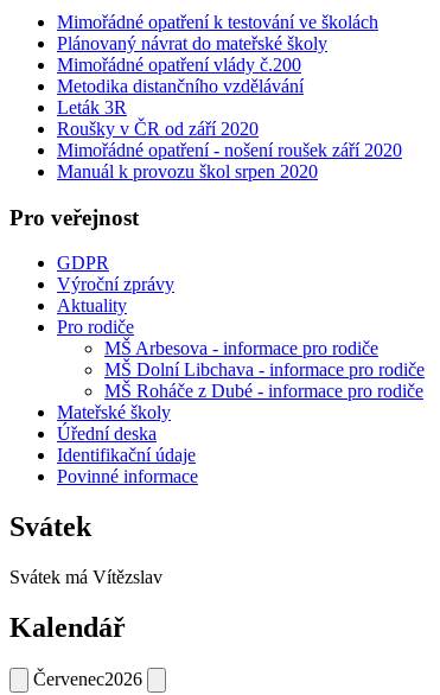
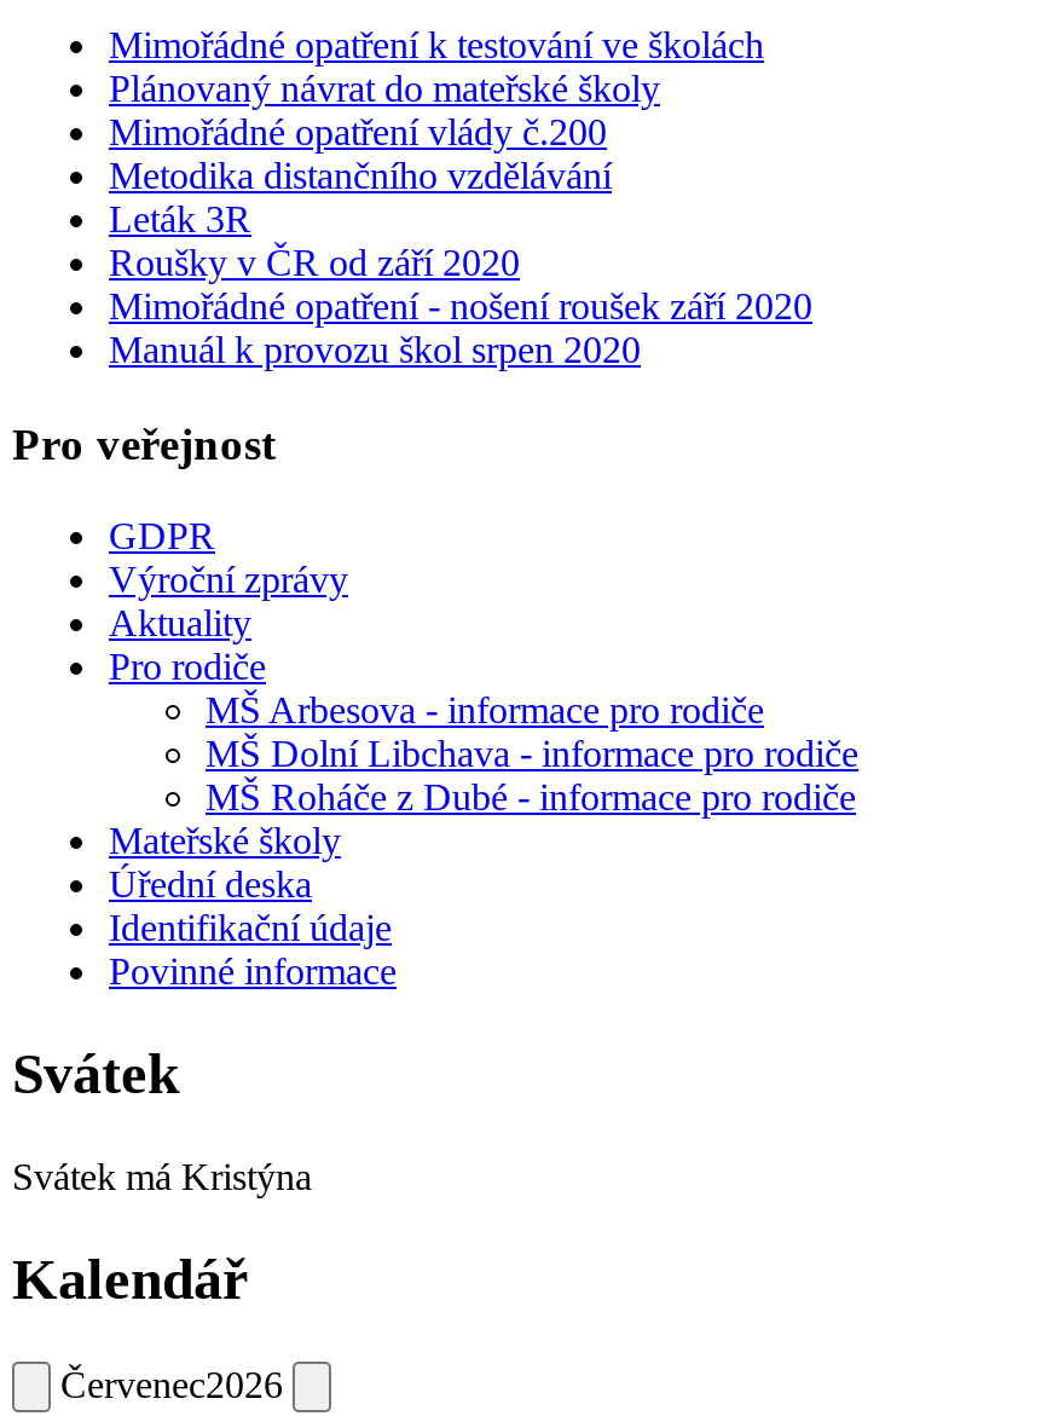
[9,567,162,587] Svátek má Vítězslav -> [12,1156,312,1197] Svátek má Kristýna

